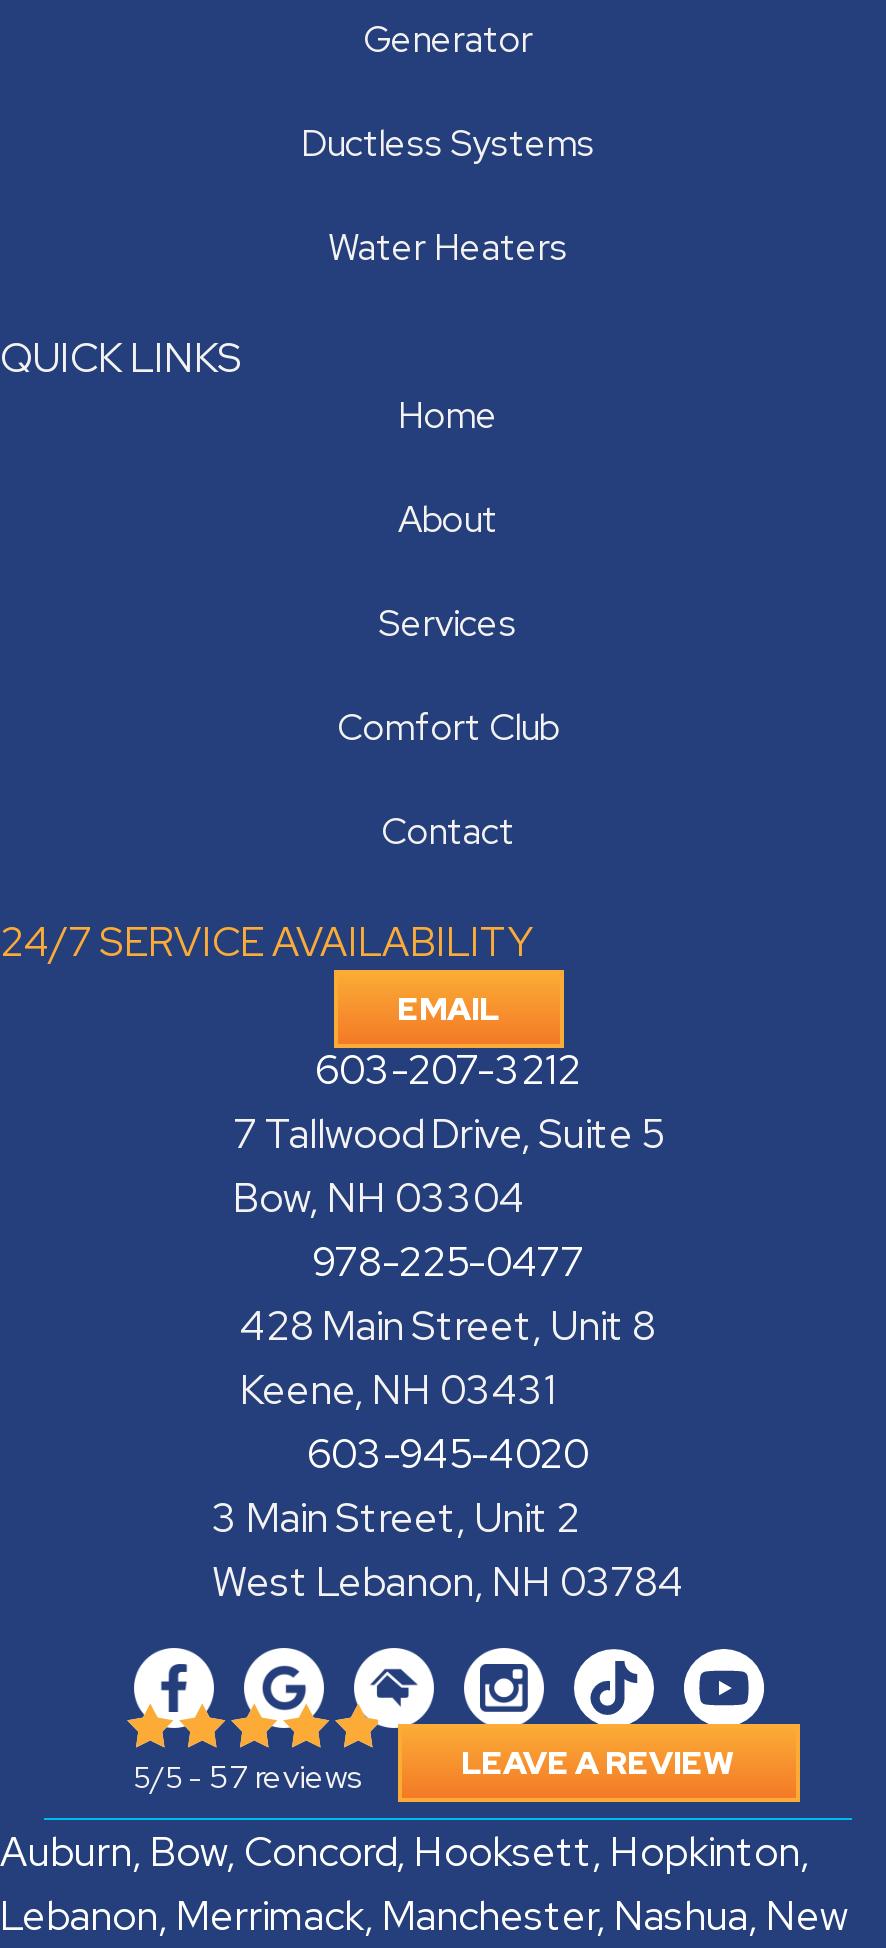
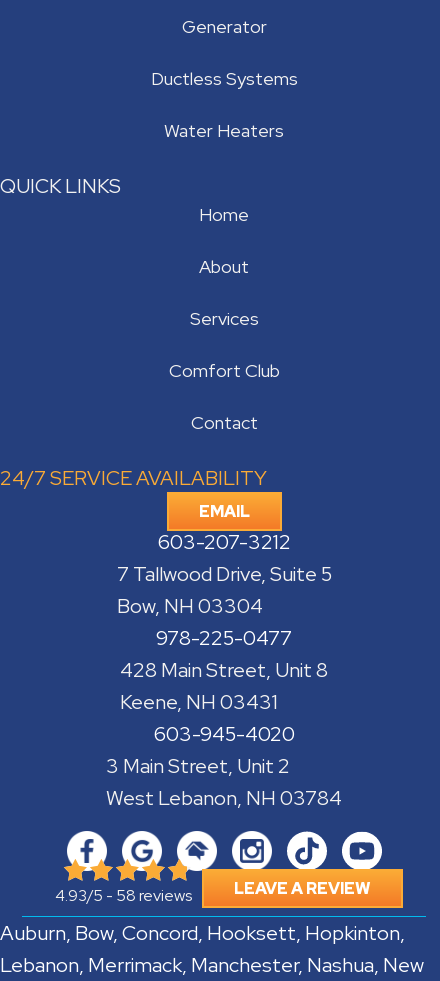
[133,1756,361,1798] 5/5 - 57 reviews -> [55,885,192,906] 4.93/5 - 58 reviews

